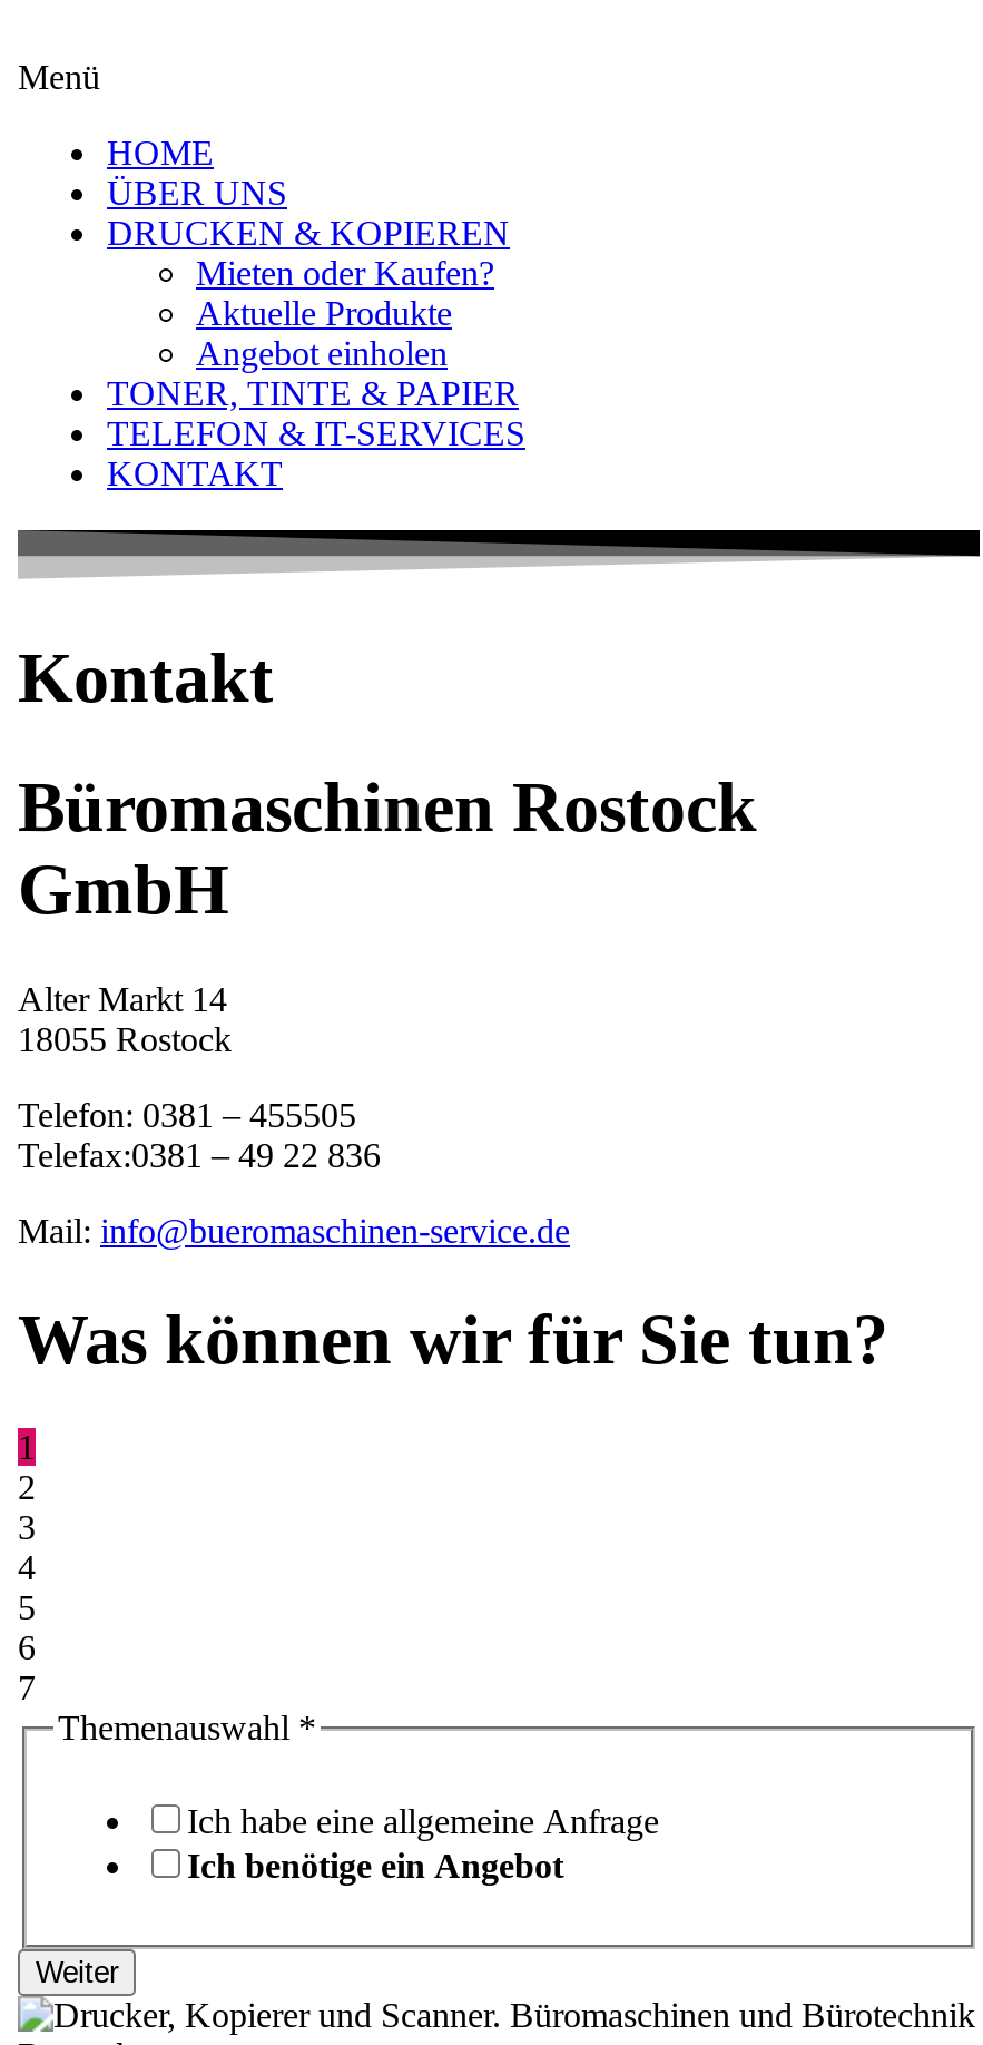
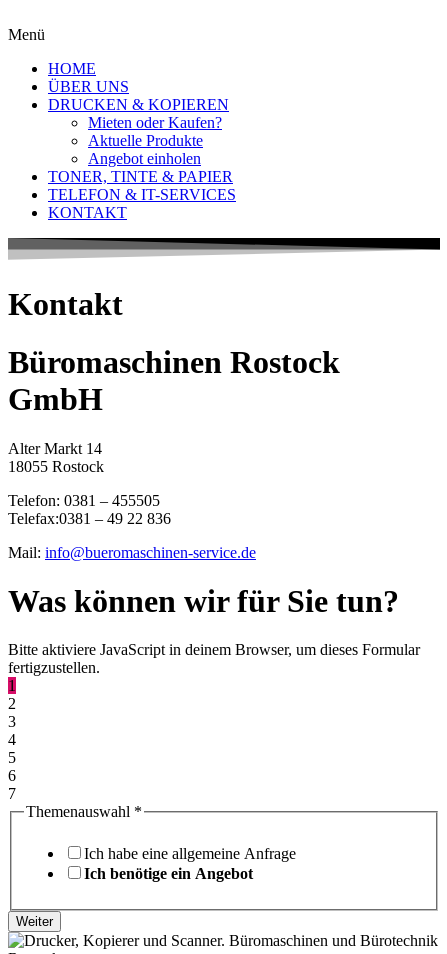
none -> [8,641,420,676] Bitte aktiviere JavaScript in deinem Browser, um dieses Formular | fertigzustellen.

